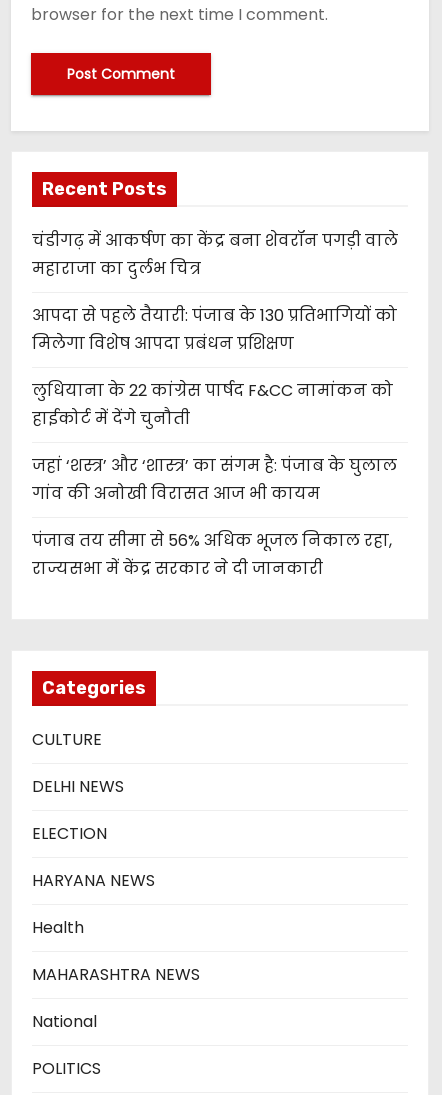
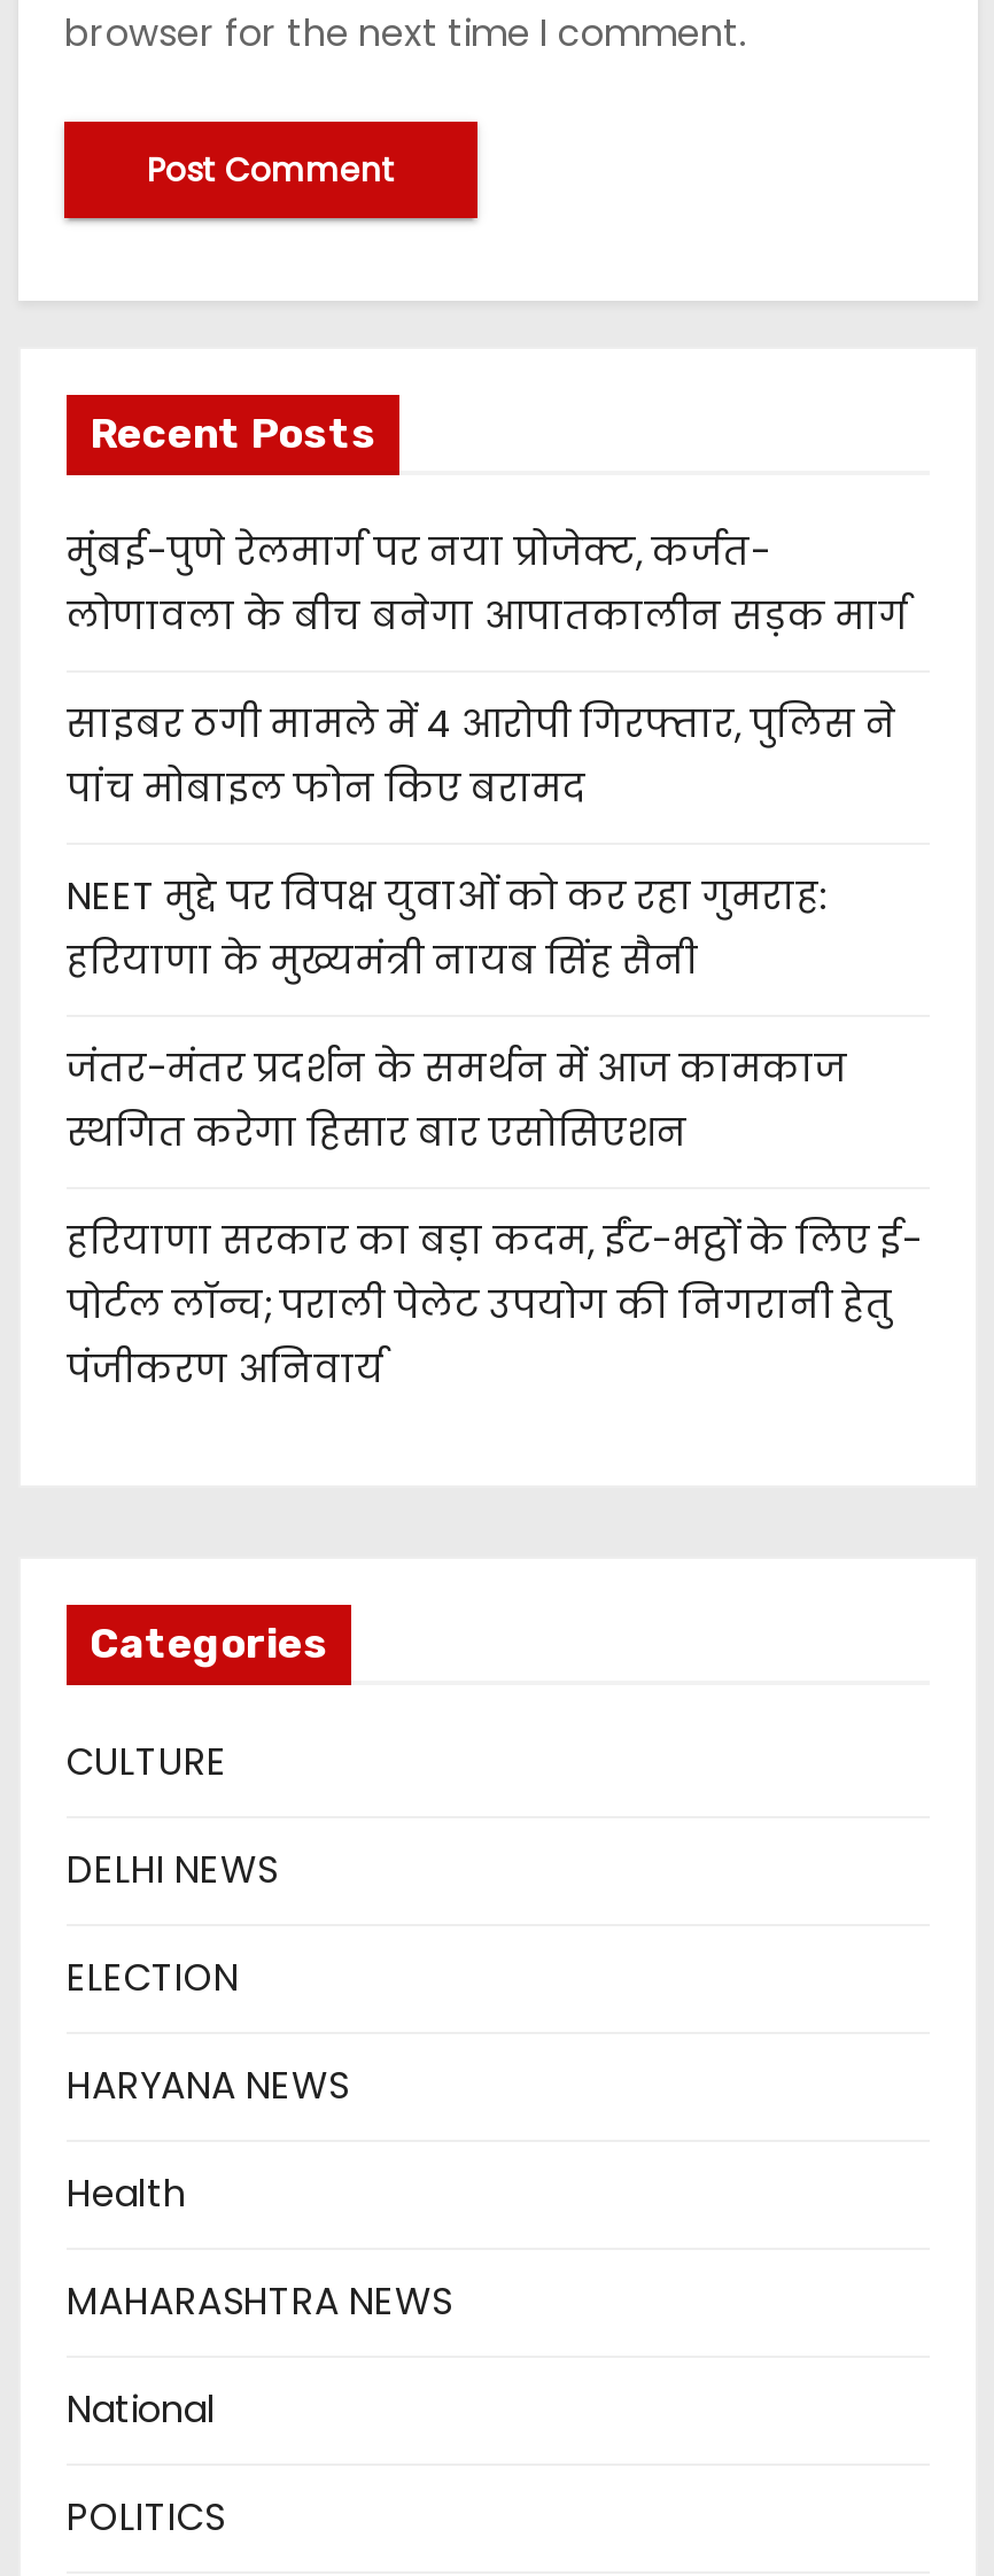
[32,229,398,280] चंडीगढ़ में आकर्षण का केंद्र बना शेवरॉन पगड़ी वाले | महाराजा का दुर्लभ चित्र -> [67,526,909,643] मुंबई-पुणे रेलमार्ग पर नया प्रोजेक्ट, कर्जत- | लोणावला के बीच बनेगा आपातकालीन सड़क मार्ग
[32,304,397,355] आपदा से पहले तैयारी: पंजाब के 130 प्रतिभागियों को | मिलेगा विशेष आपदा प्रबंधन प्रशिक्षण -> [67,698,898,816] साइबर ठगी मामले में 4 आरोपी गिरफ्तार, पुलिस ने | पांच मोबाइल फोन किए बरामद
[32,379,393,430] लुधियाना के 22 कांग्रेस पार्षद F&CC नामांकन को | हाईकोर्ट में देंगे चुनौती -> [67,871,826,988] NEET मुद्दे पर विपक्ष युवाओं को कर रहा गुमराह: | हरियाणा के मुख्यमंत्री नायब सिंह सैनी
[32,454,397,505] जहां ‘शस्त्र’ और ‘शास्त्र’ का संगम है: पंजाब के घुलाल | गांव की अनोखी विरासत आज भी कायम -> [67,1043,847,1160] जंतर-मंतर प्रदर्शन के समर्थन में आज कामकाज | स्थगित करेगा हिसार बार एसोसिएशन
[32,529,392,580] पंजाब तय सीमा से 56% अधिक भूजल निकाल रहा, | राज्यसभा में केंद्र सरकार ने दी जानकारी -> [67,1215,923,1396] हरियाणा सरकार का बड़ा कदम, ईंट-भट्ठों के लिए ई- | पोर्टल लॉन्च; पराली पेलेट उपयोग की निगरानी हेतु | पंजीकरण अनिवार्य

